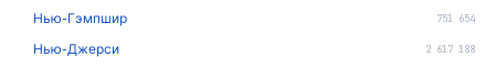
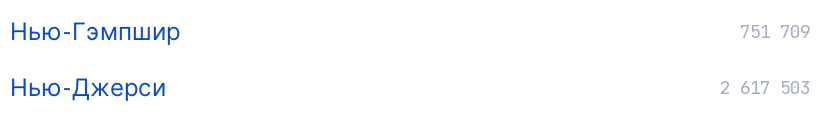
[436,12,475,25] 751 654 -> [740,19,810,43] 751 709
[425,42,475,55] 2 617 188 -> [720,75,810,99] 2 617 503

